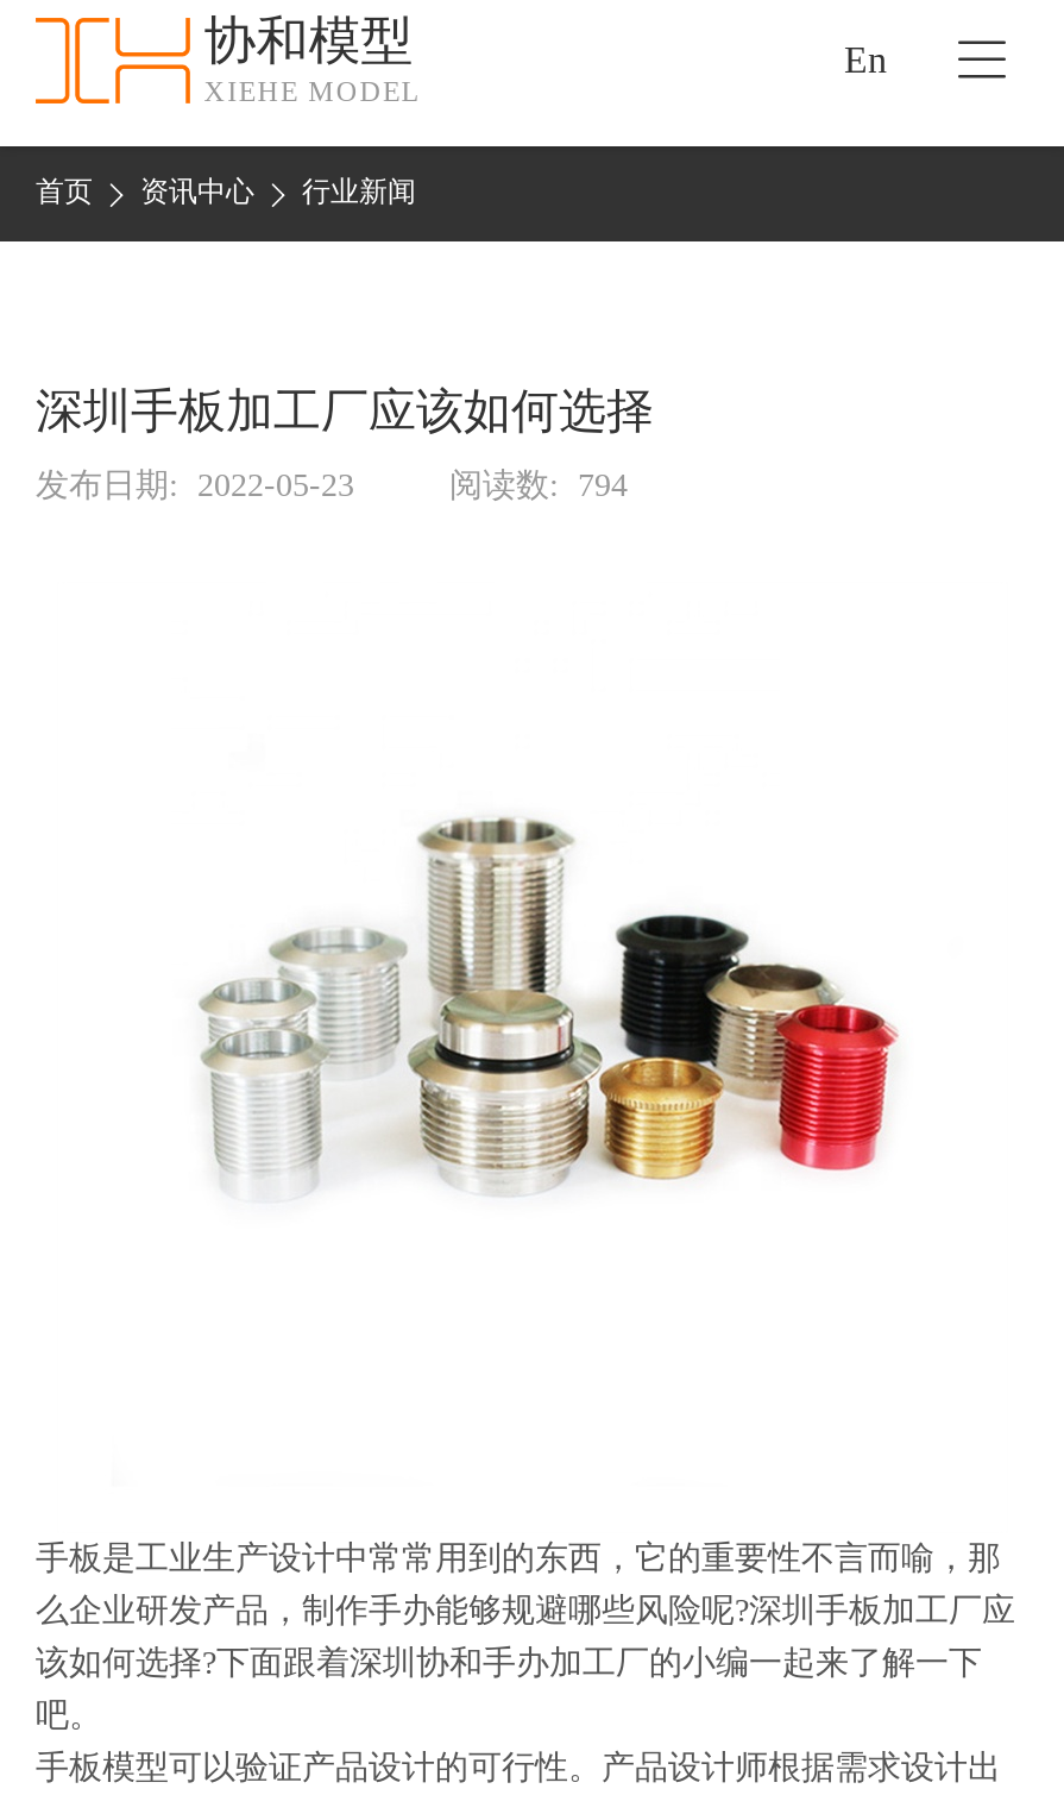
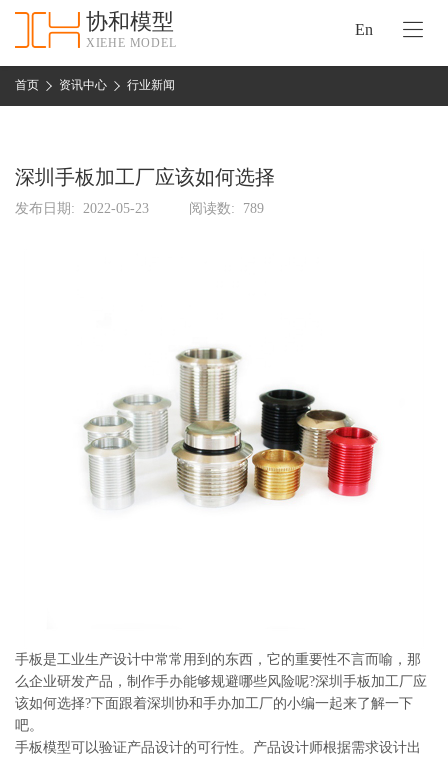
[449,467,628,503] 阅读数: 794 -> [189,201,264,216] 阅读数: 789

